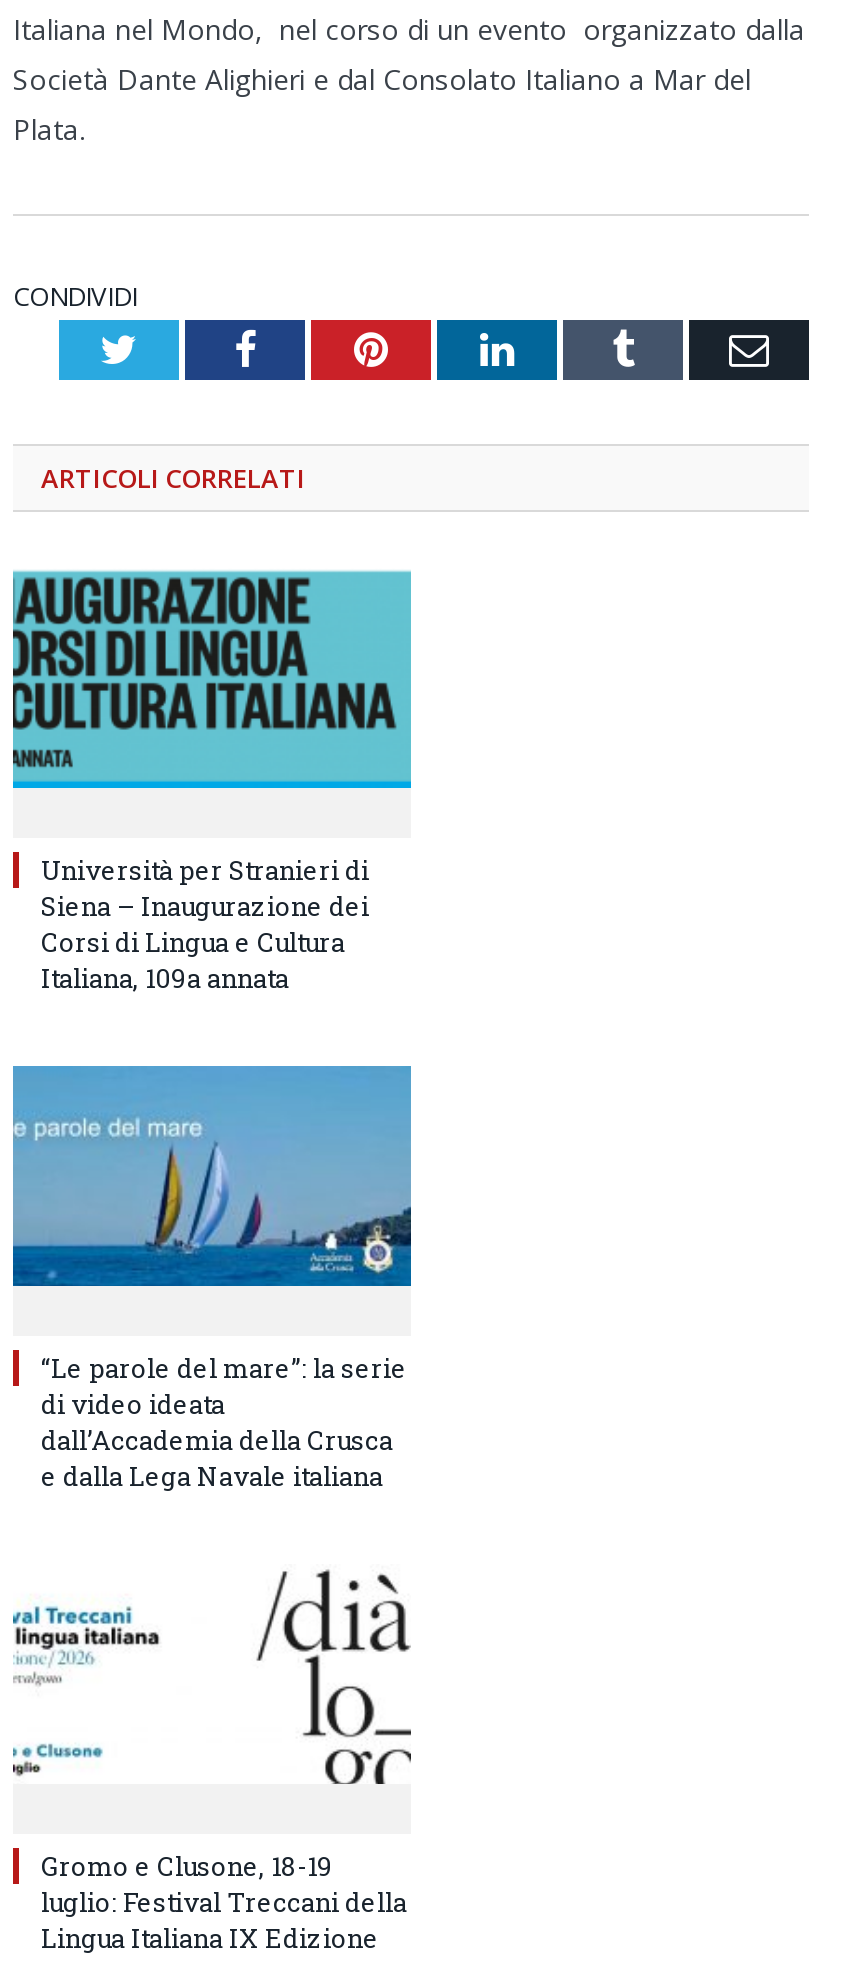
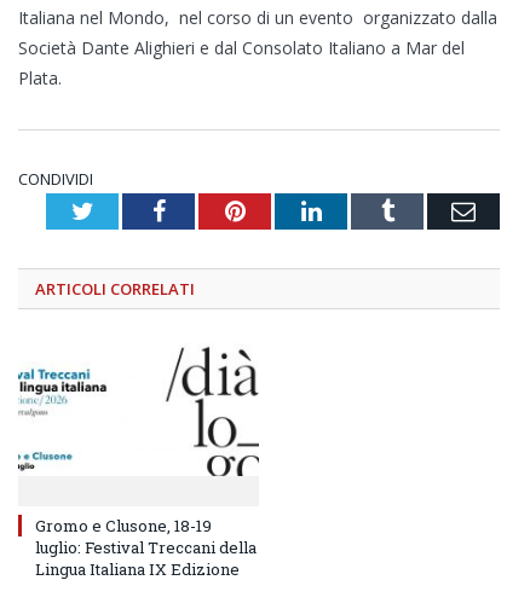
[11,568,413,996] [image] | Università per Stranieri di | Siena – Inaugurazione dei | Corsi di Lingua e Cultura | Italiana, 109a annata -> none
[11,1064,413,1494] [image] | “Le parole del mare”: la serie | di video ideata | dall’Accademia della Crusca | e dalla Lega Navale italiana -> none

